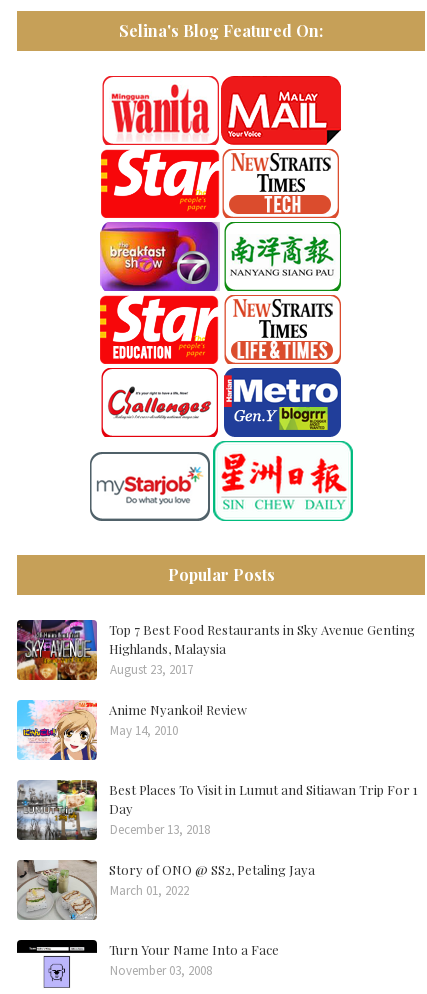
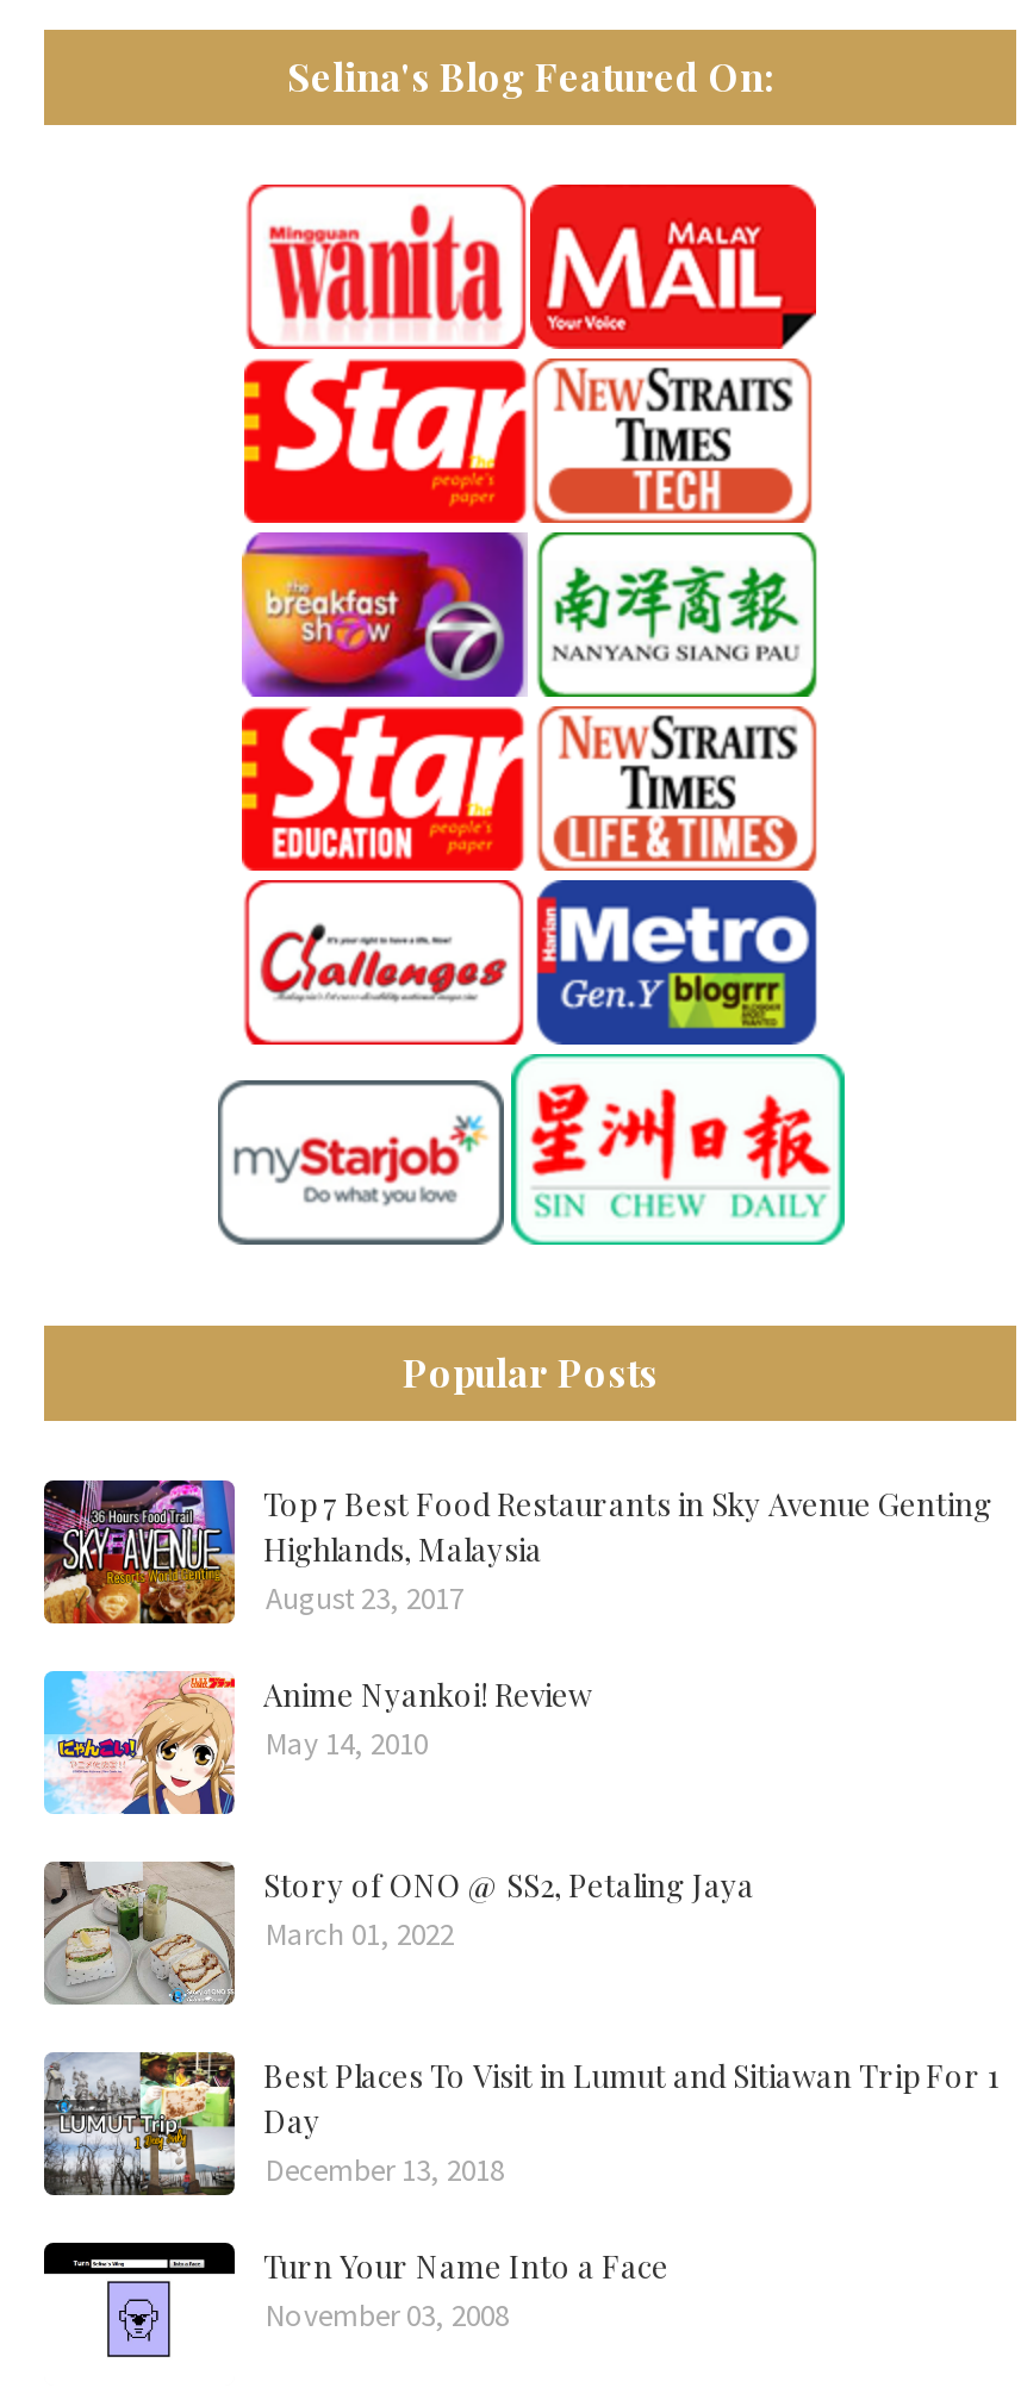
moved [15,778,418,842] -> [39,2047,1000,2200]: [image] | Best Places To Visit in Lumut and Sitiawan Trip For 1 | Day | December 13, 2018
moved [17,860,315,920] -> [44,1862,754,2005]: [image] | Story of ONO @ SS2, Petaling Jaya | March 01, 2022

